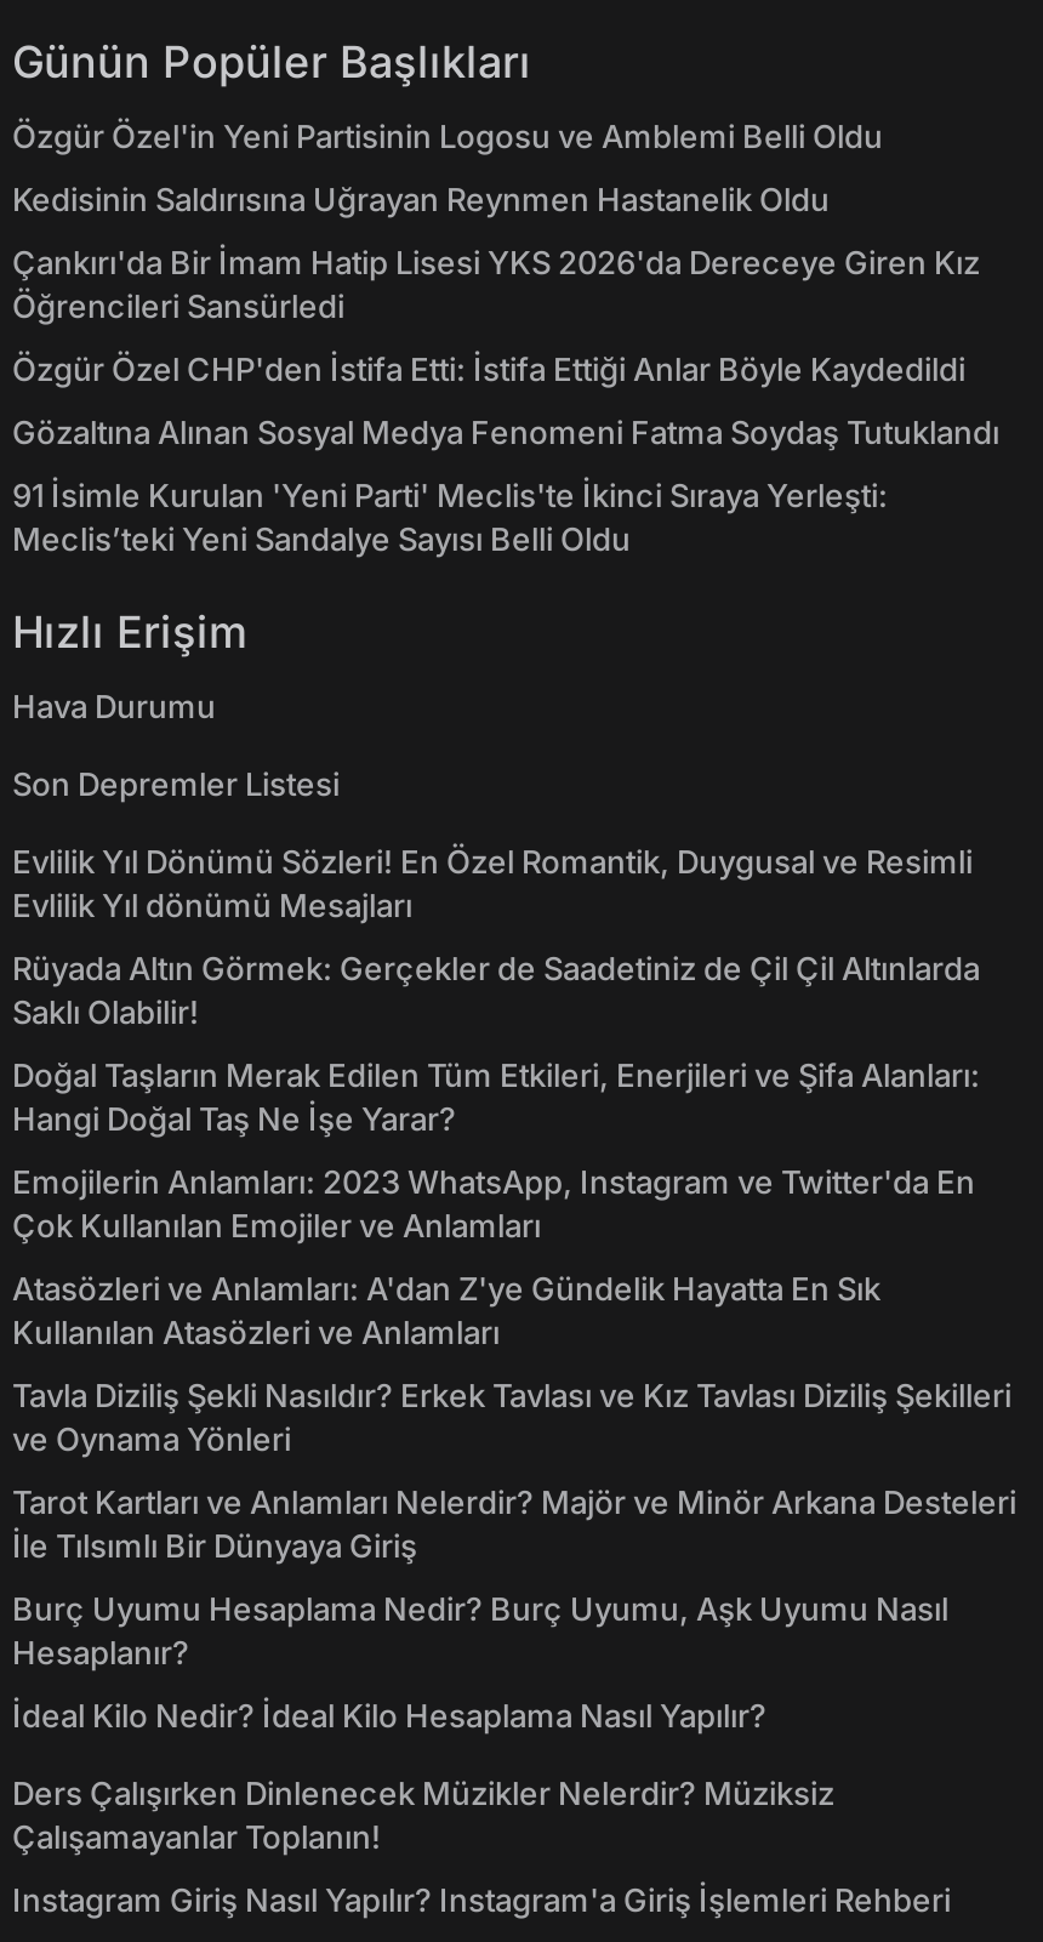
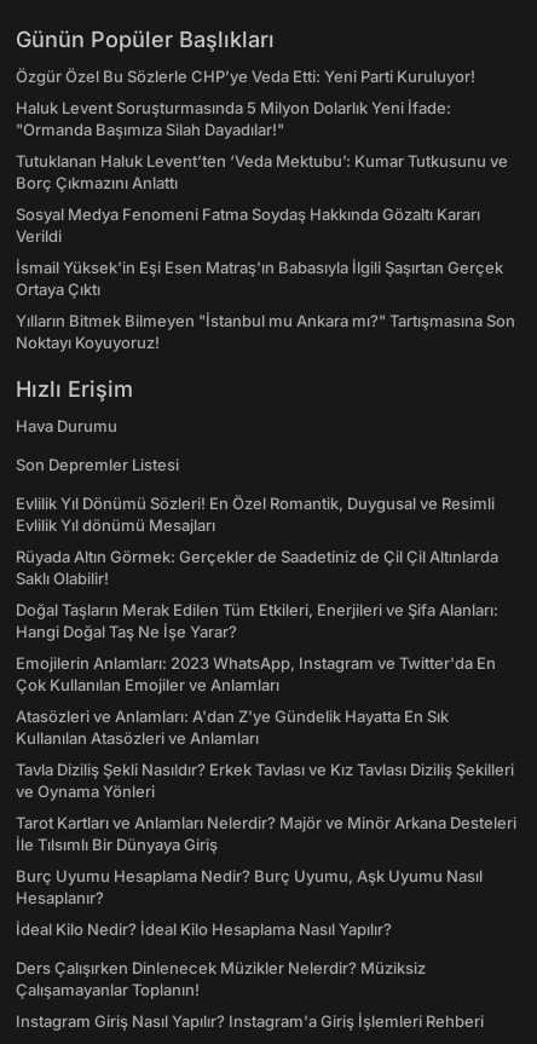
[12,116,883,155] Özgür Özel'in Yeni Partisinin Logosu ve Amblemi Belli Oldu -> [16,67,475,86] Özgür Özel Bu Sözlerle CHP’ye Veda Etti: Yeni Parti Kuruluyor!
[12,180,830,218] Kedisinin Saldırısına Uğrayan Reynmen Hastanelik Oldu -> [16,98,451,139] Haluk Levent Soruşturmasında 5 Milyon Dolarlık Yeni İfade: | "Ormanda Başımıza Silah Dayadılar!"
[12,243,980,325] Çankırı'da Bir İmam Hatip Lisesi YKS 2026'da Dereceye Giren Kız | Öğrencileri Sansürledi -> [16,151,508,192] Tutuklanan Haluk Levent’ten ‘Veda Mektubu’: Kumar Tutkusunu ve | Borç Çıkmazını Anlattı
[12,349,965,388] Özgür Özel CHP'den İstifa Etti: İstifa Ettiği Anlar Böyle Kaydedildi -> [16,204,480,246] Sosyal Medya Fenomeni Fatma Soydaş Hakkında Gözaltı Kararı | Verildi
[12,412,999,451] Gözaltına Alınan Sosyal Medya Fenomeni Fatma Soydaş Tutuklandı -> [16,258,503,299] İsmail Yüksek'in Eşi Esen Matraş'ın Babasıyla İlgili Şaşırtan Gerçek | Ortaya Çıktı
[12,475,888,558] 91 İsimle Kurulan 'Yeni Parti' Meclis'te İkinci Sıraya Yerleşti: | Meclis’teki Yeni Sandalye Sayısı Belli Oldu -> [16,311,515,352] Yılların Bitmek Bilmeyen "İstanbul mu Ankara mı?" Tartışmasına Son | Noktayı Koyuyoruz!

